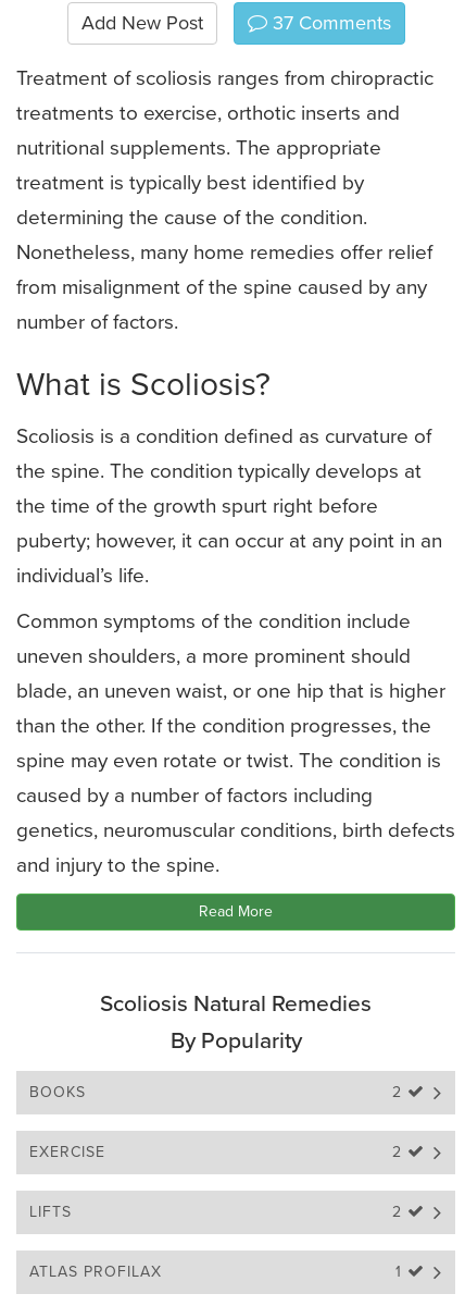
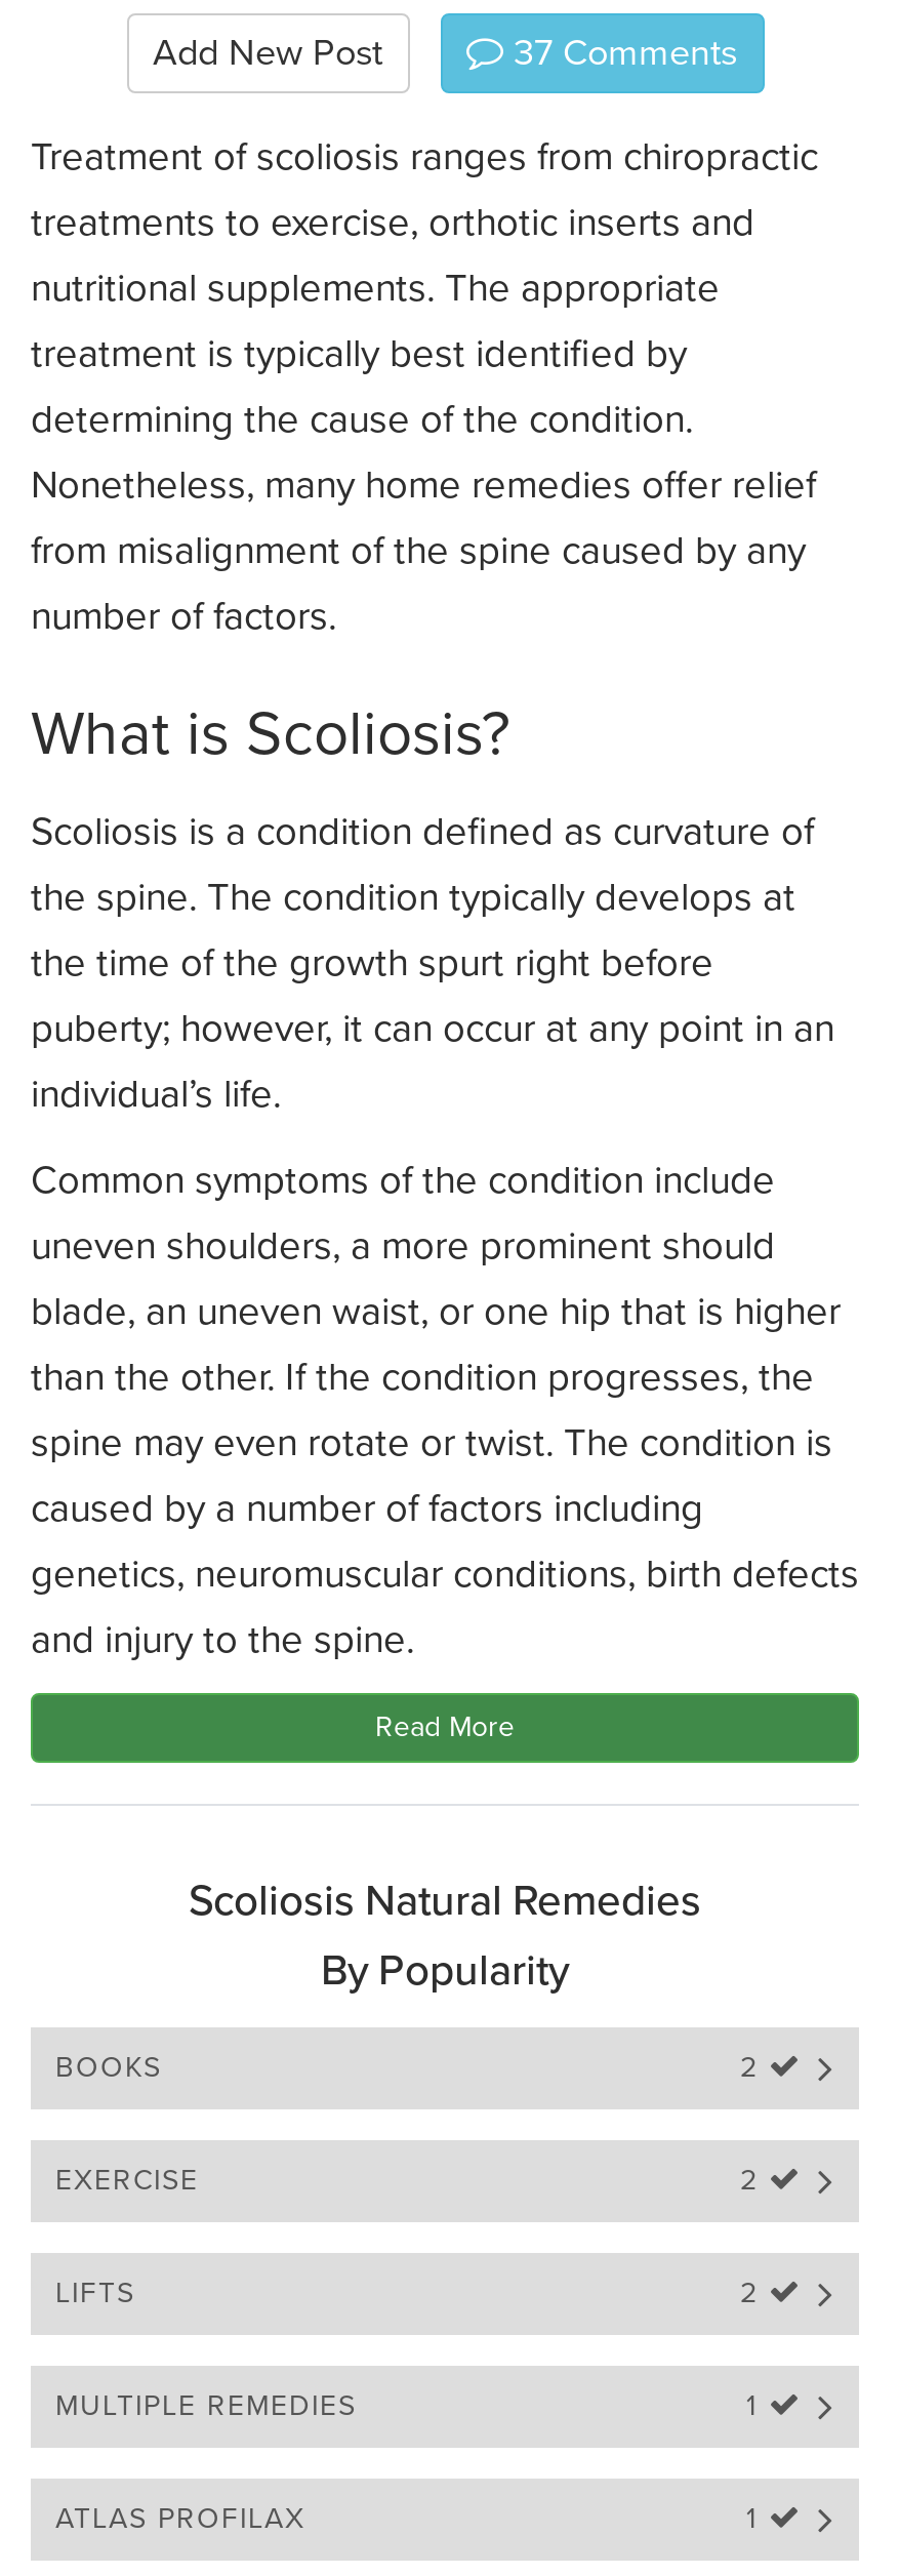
none -> [55,2388,769,2423] MULTIPLE REMEDIES | 1

